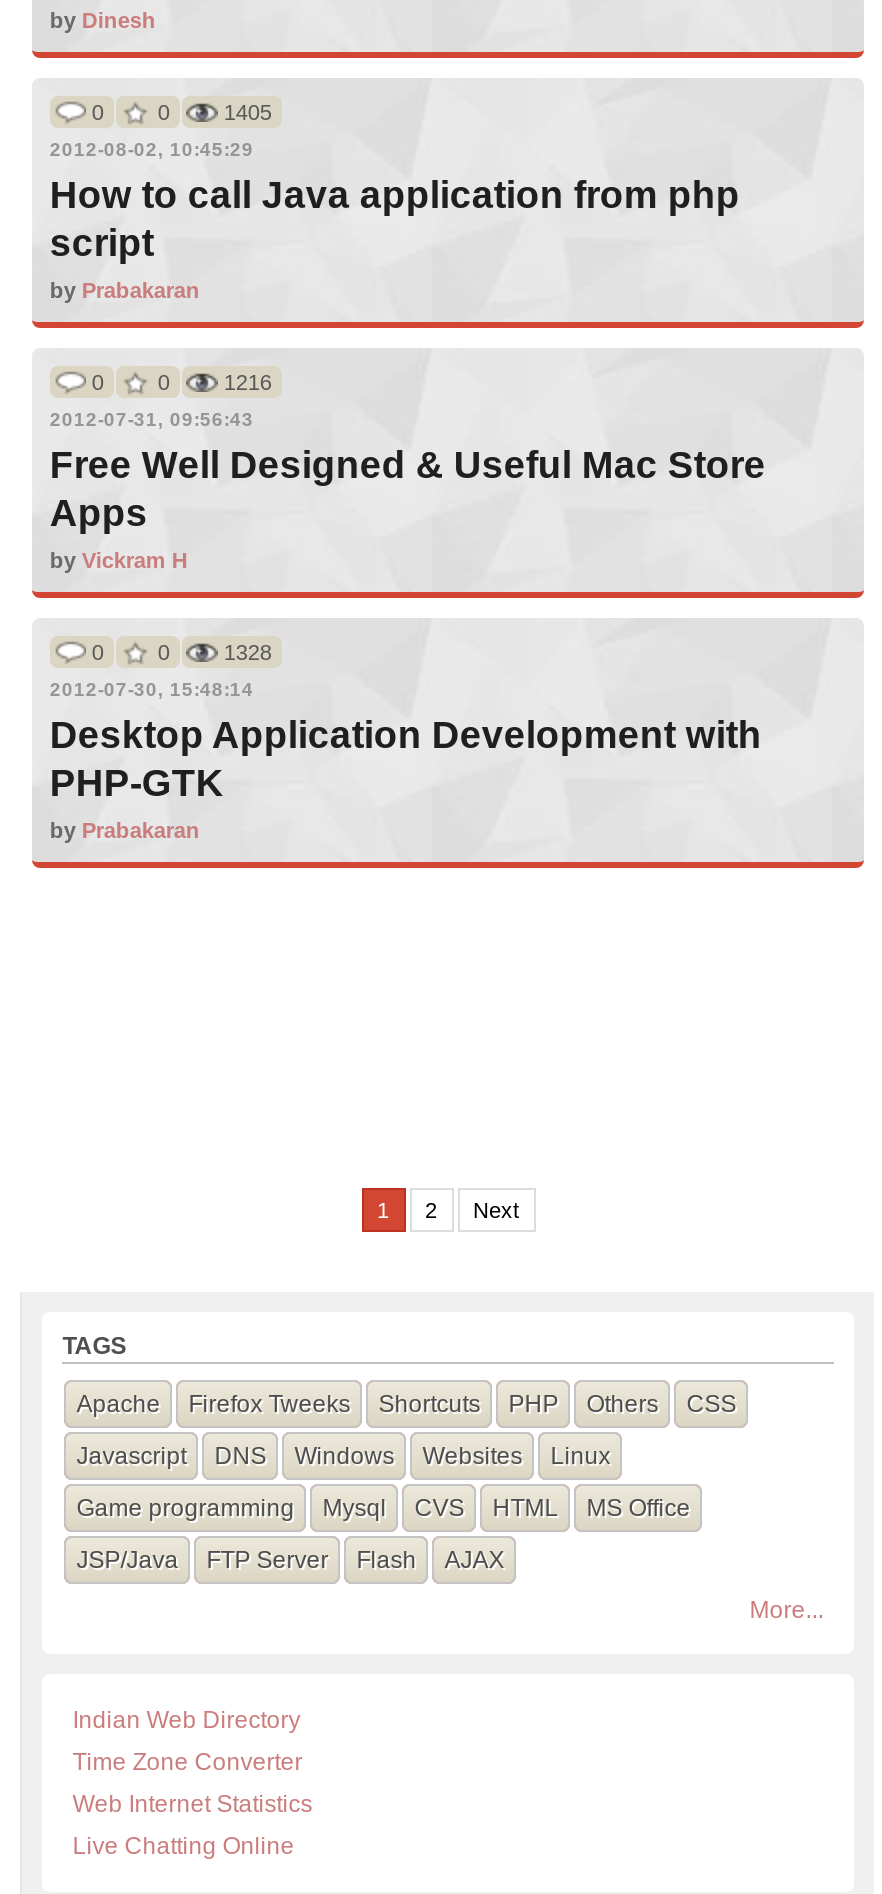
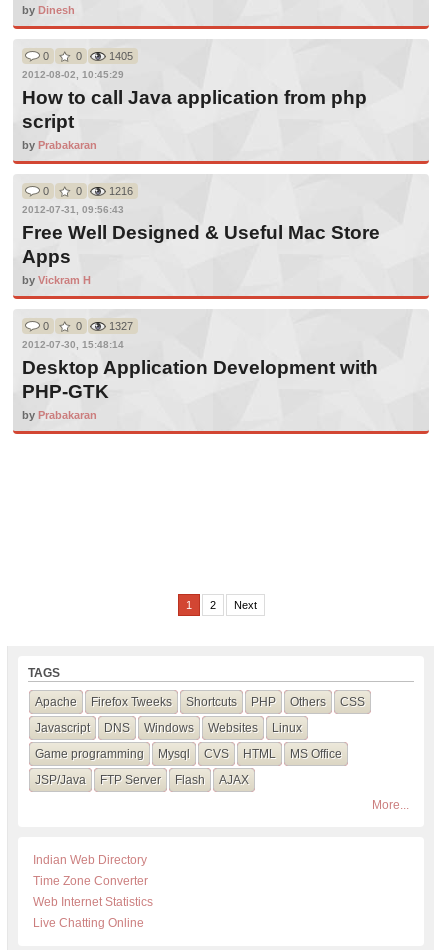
[224,639,272,663] 1328 -> [109,320,133,332] 1327

